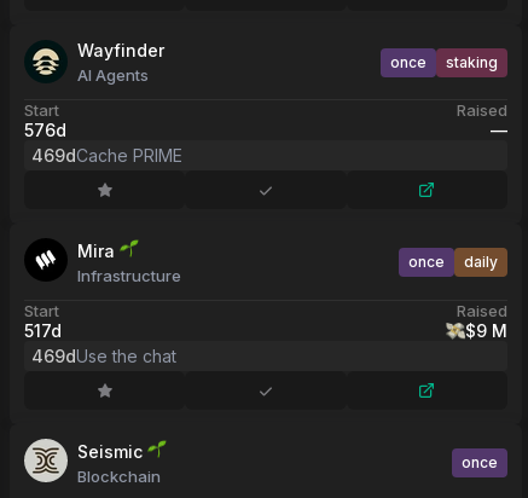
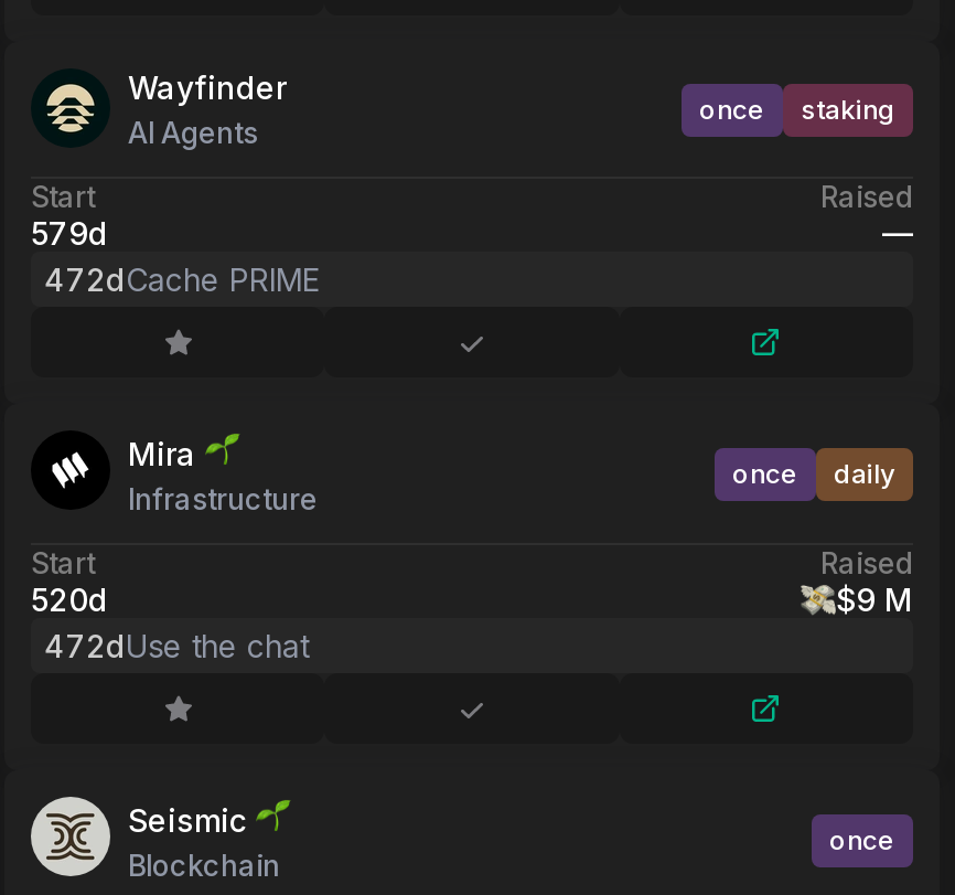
[24,120,66,140] 576d -> [31,214,108,252] 579d
[31,145,182,166] 469dCache PRIME -> [44,260,320,298] 472dCache PRIME
[24,320,62,341] 517d -> [31,580,108,618] 520d
[31,346,176,366] 469dUse the chat -> [44,627,309,664] 472dUse the chat

